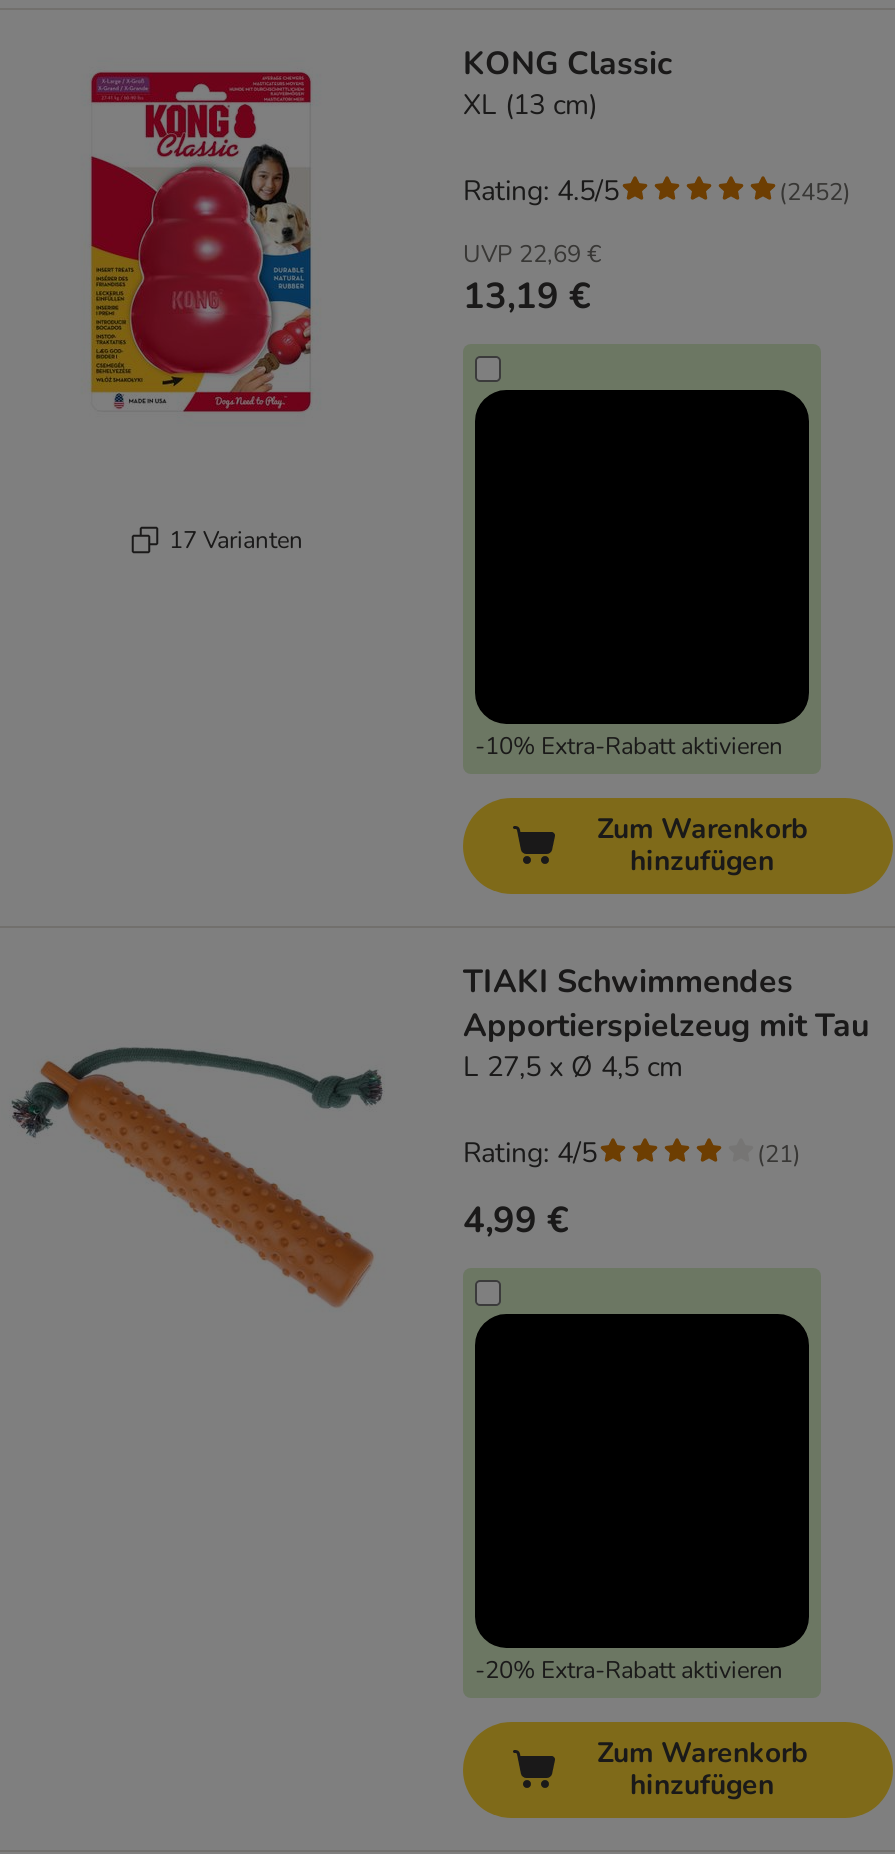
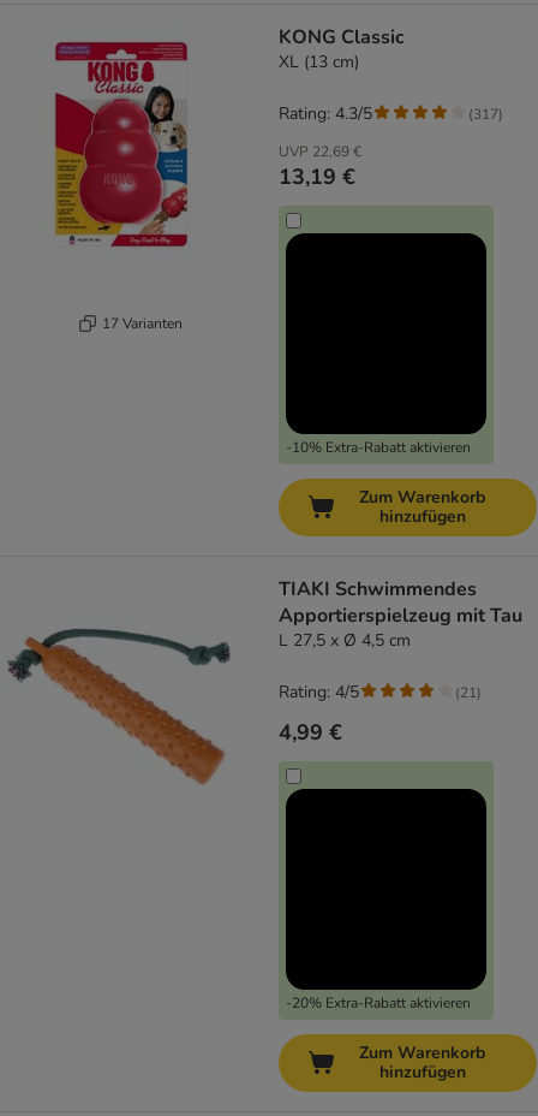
[463,172,619,210] Rating: 4.5/5 -> [279,102,372,125] Rating: 4.3/5
[779,175,851,207] (2452) -> [468,104,503,123] (317)

